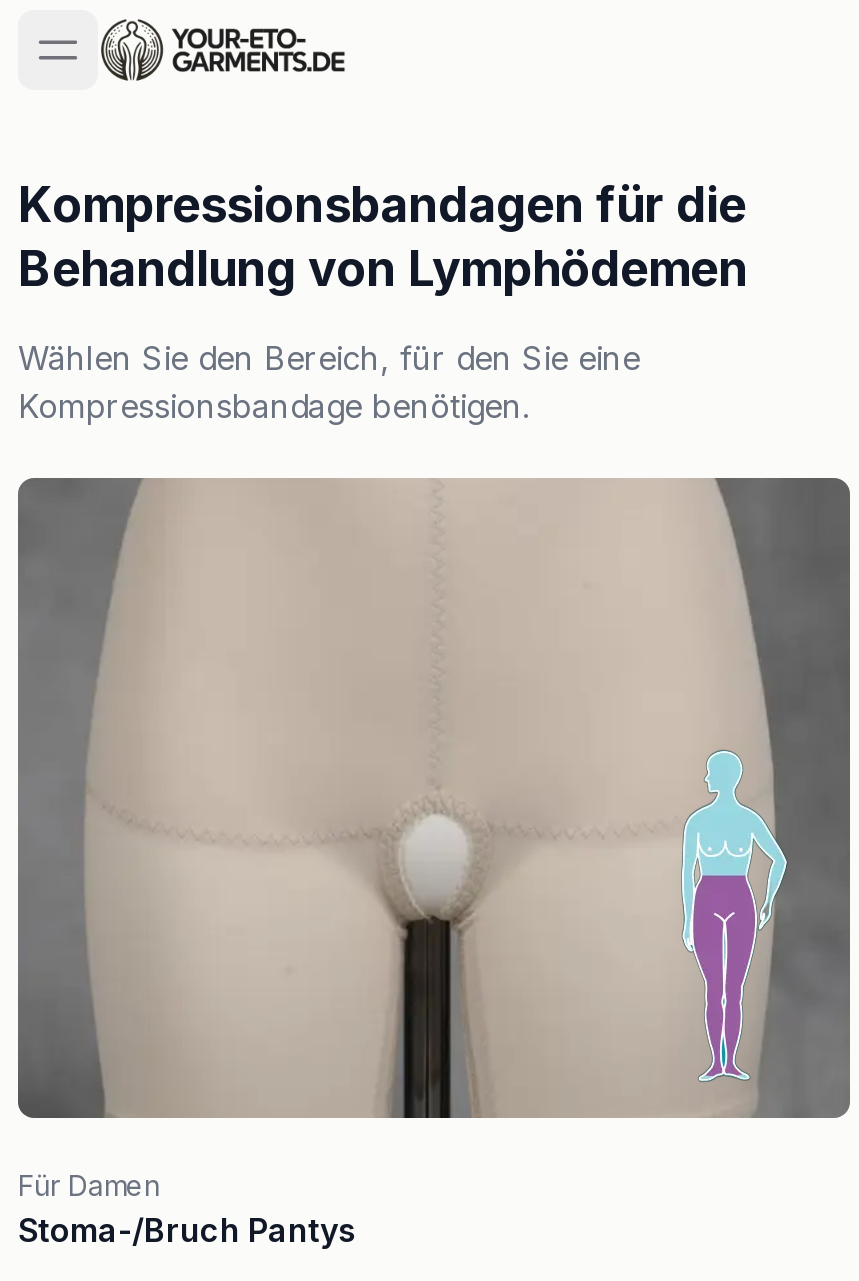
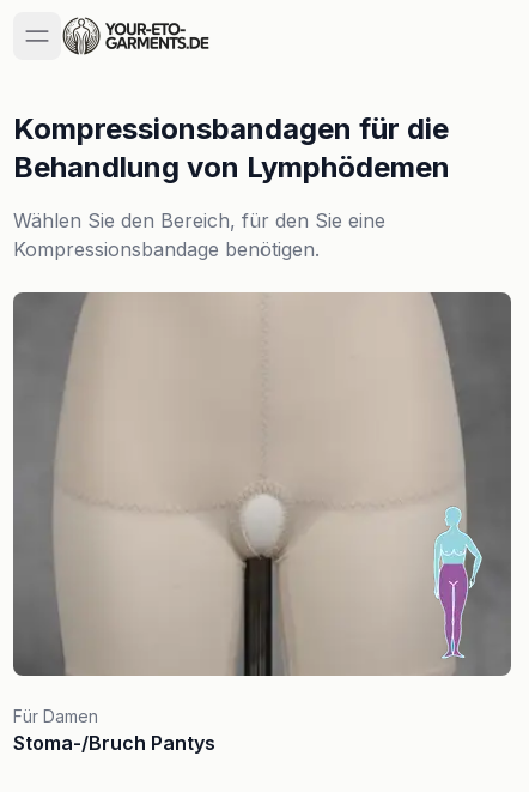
[682,752,800,1088] [image] -> [412,458,482,659] [image]

